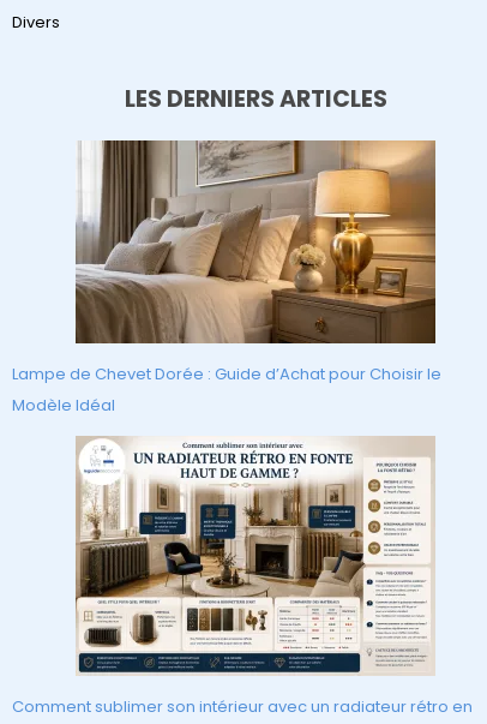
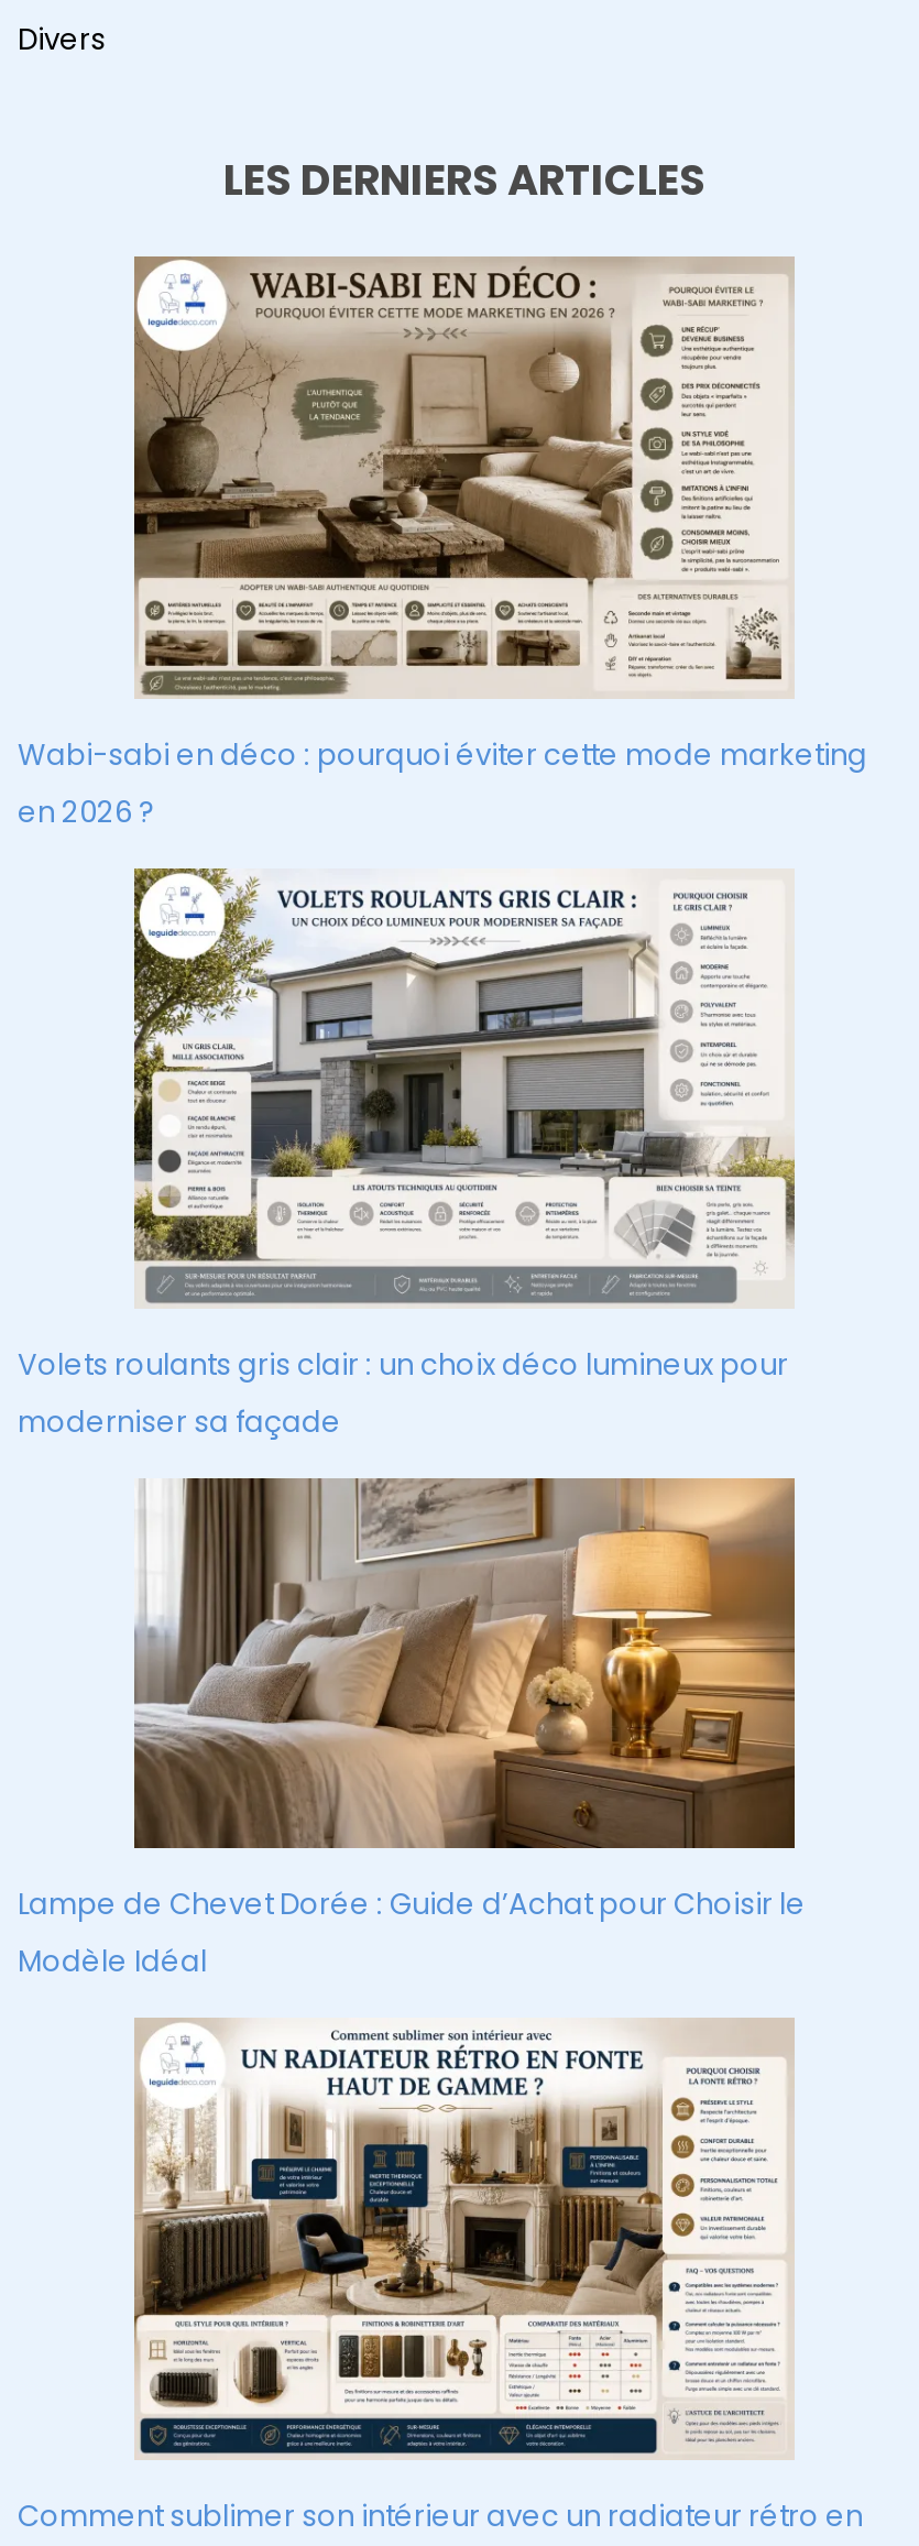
none -> [18,254,867,832] [image] | Wabi-sabi en déco : pourquoi éviter cette mode marketing | en 2026 ?
none -> [18,866,797,1442] [image] | Volets roulants gris clair : un choix déco lumineux pour | moderniser sa façade

